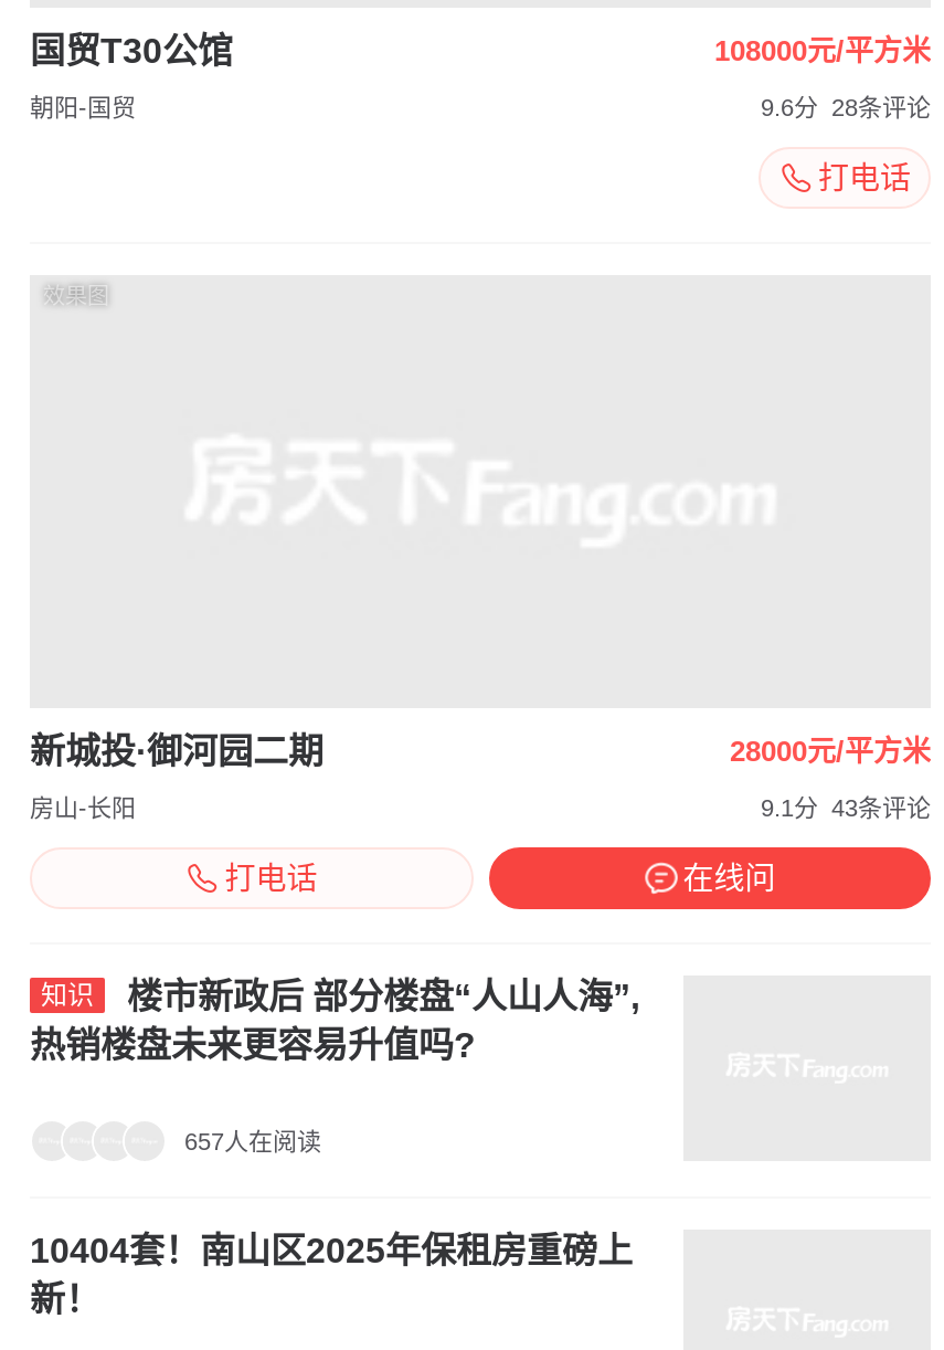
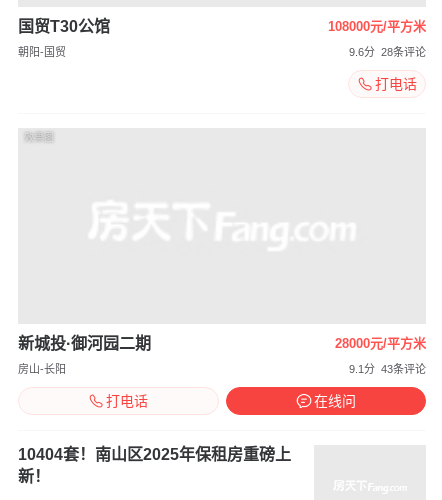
[30,978,639,1155] 知识 | 楼市新政后 部分楼盘“人山人海”, | 热销楼盘未来更容易升值吗? | 657人在阅读 -> none

